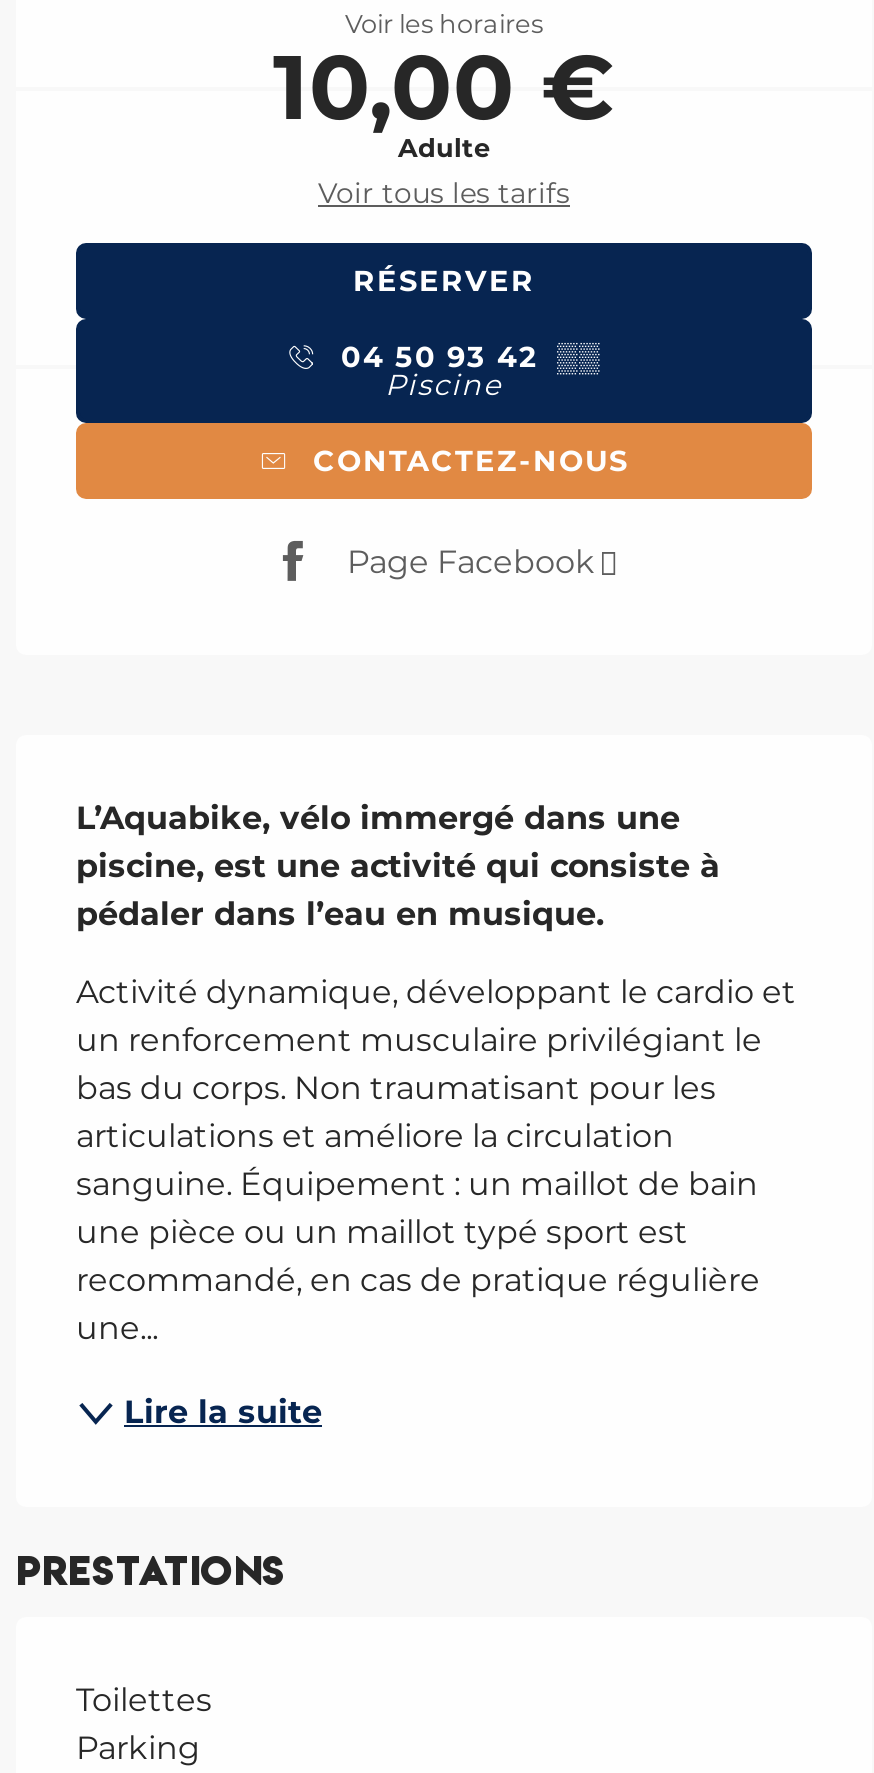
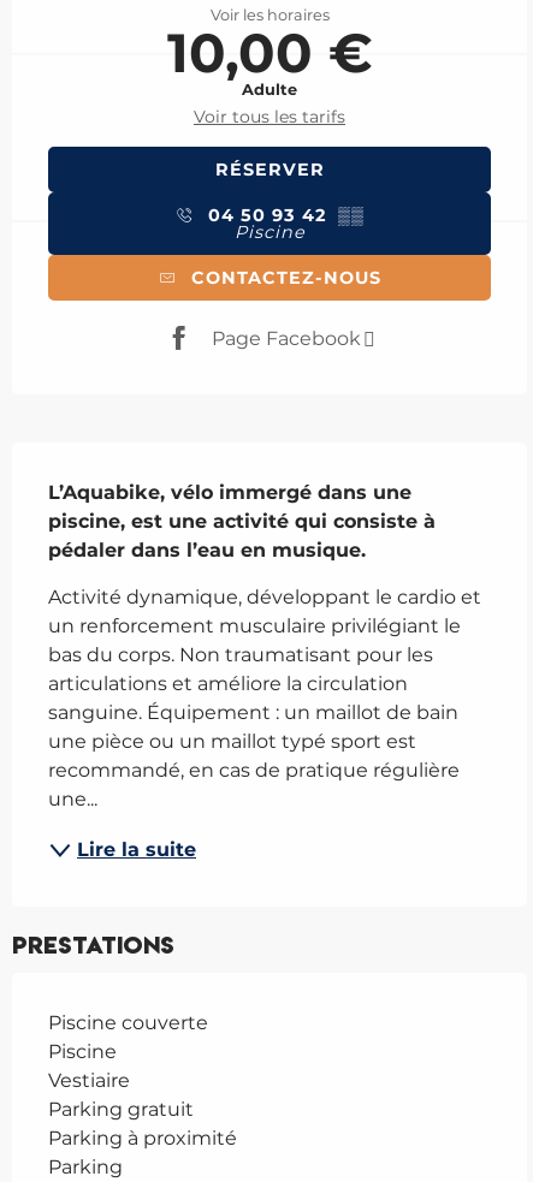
[76,1682,212,1720] Toilettes -> [48,1012,237,1150] Piscine couverte | Piscine | Vestiaire | Parking gratuit | Parking à proximité

